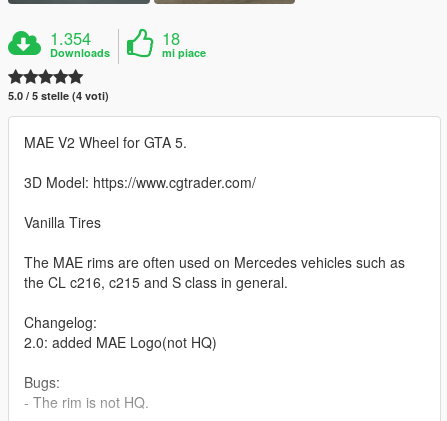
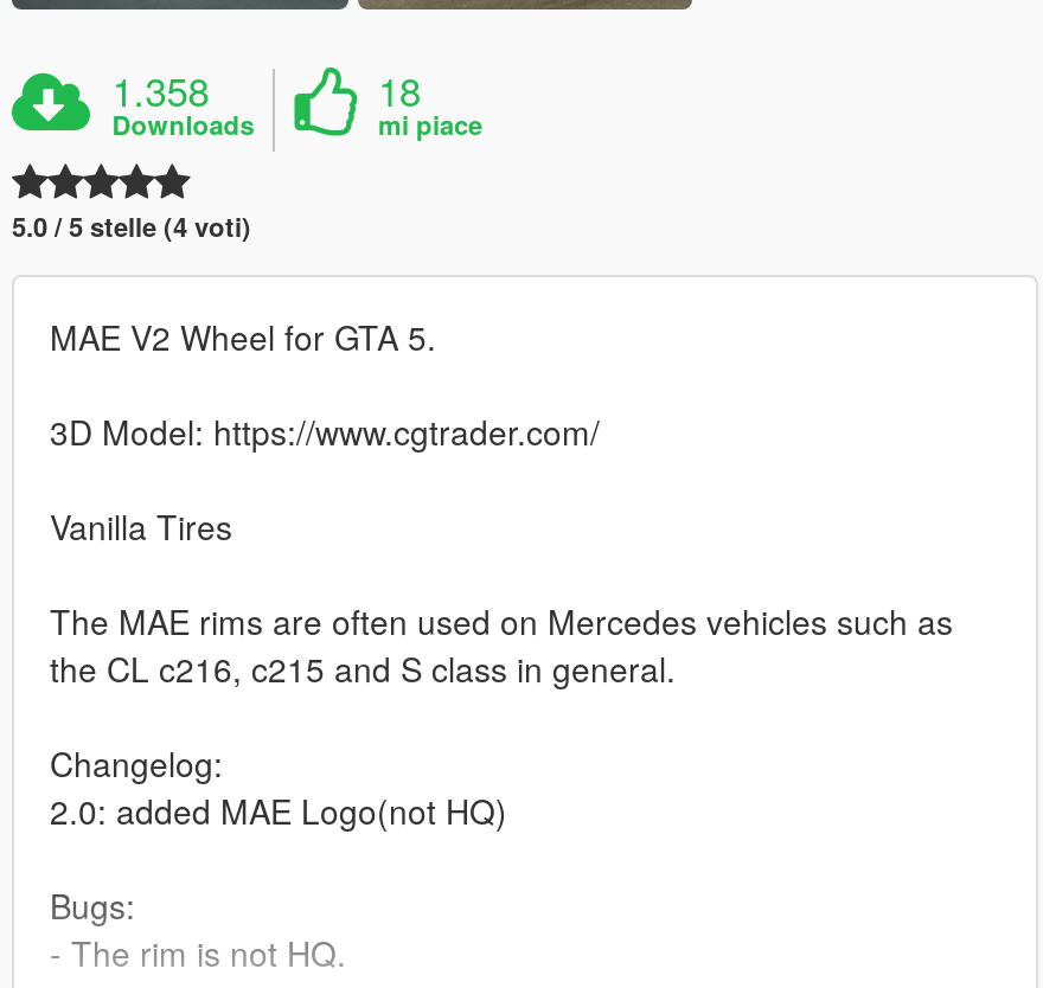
[50,26,91,50] 1.354 -> [112,61,209,118] 1.358

